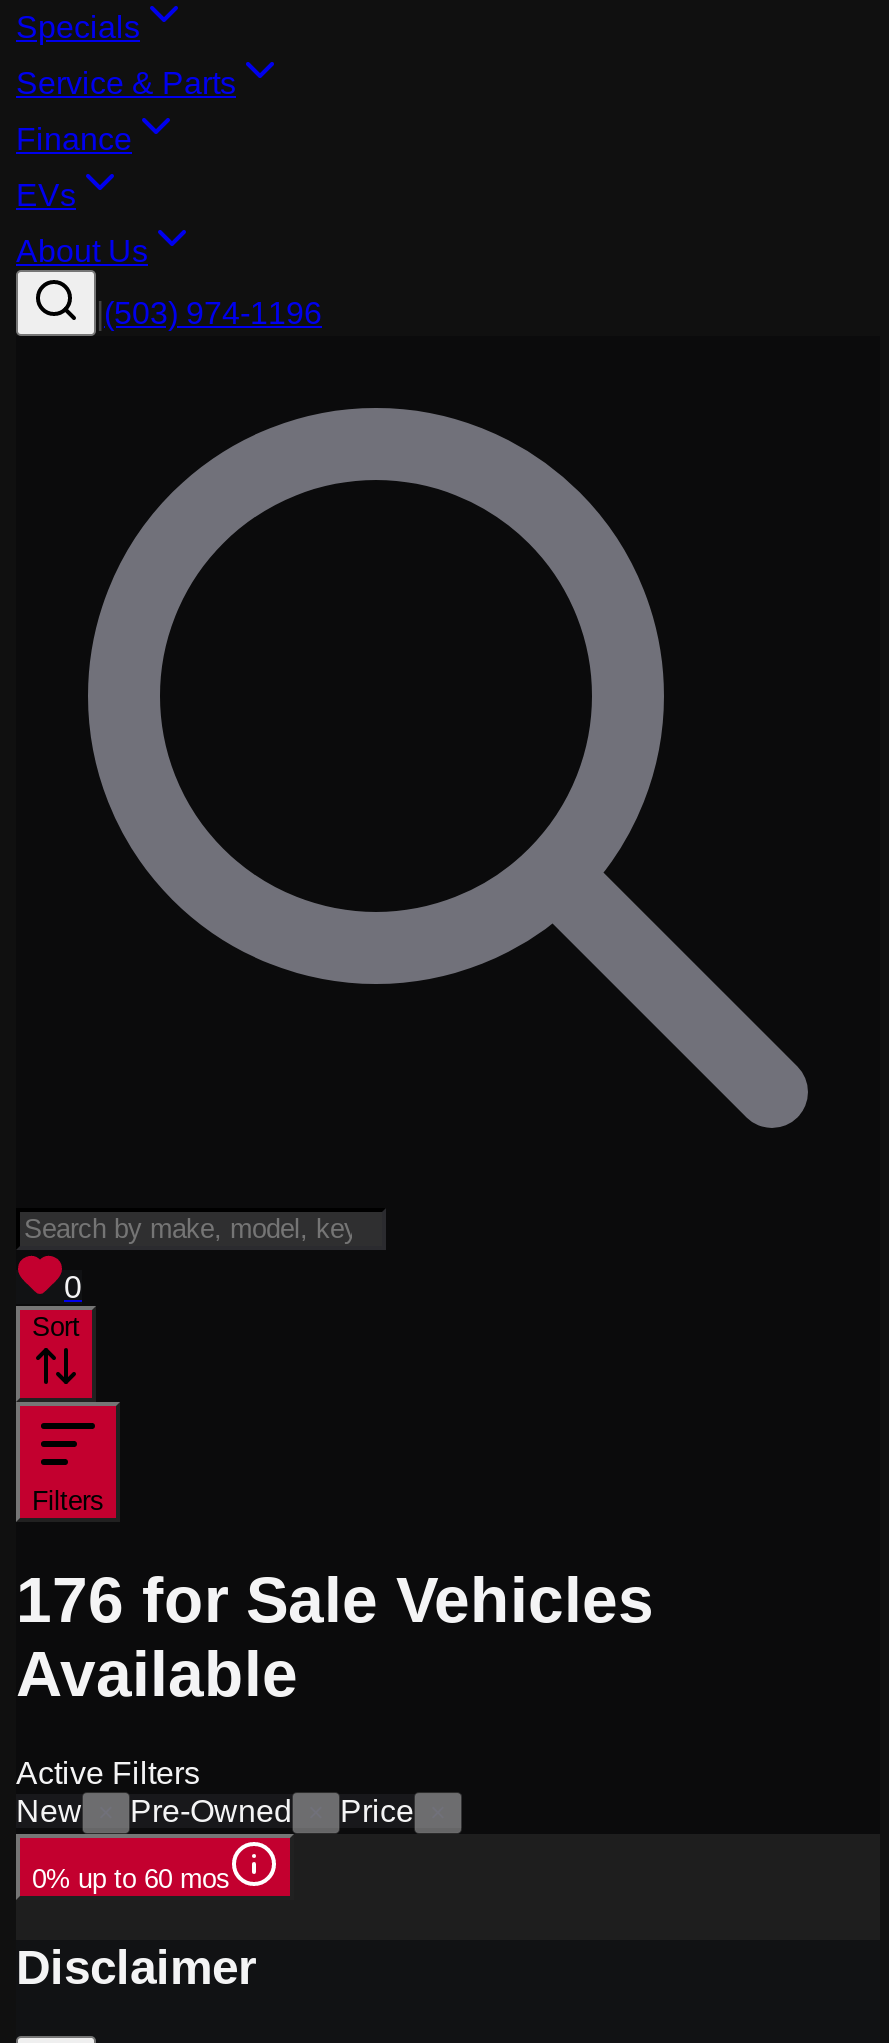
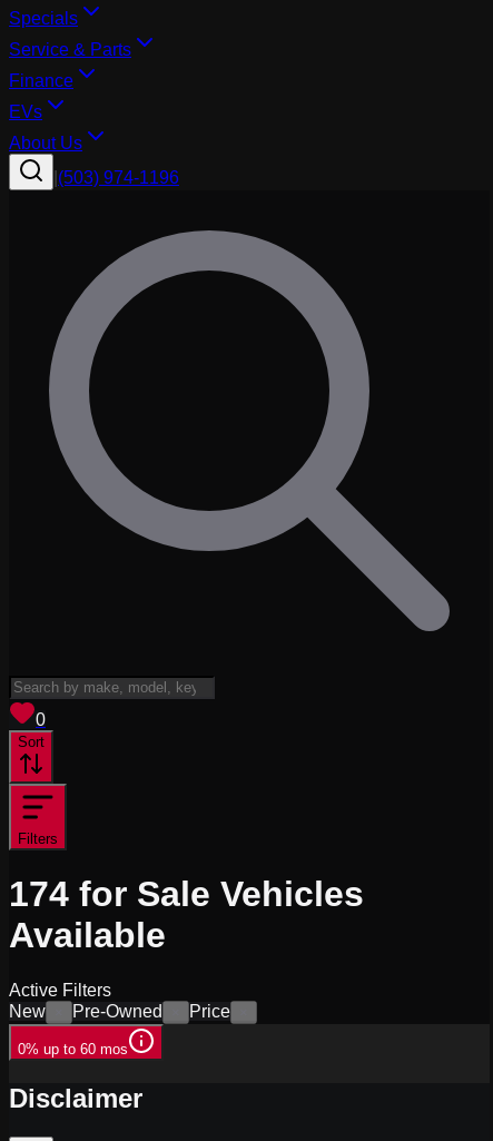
[16,1565,654,1637] 176 for Sale Vehicles -> [9,874,364,914] 174 for Sale Vehicles

